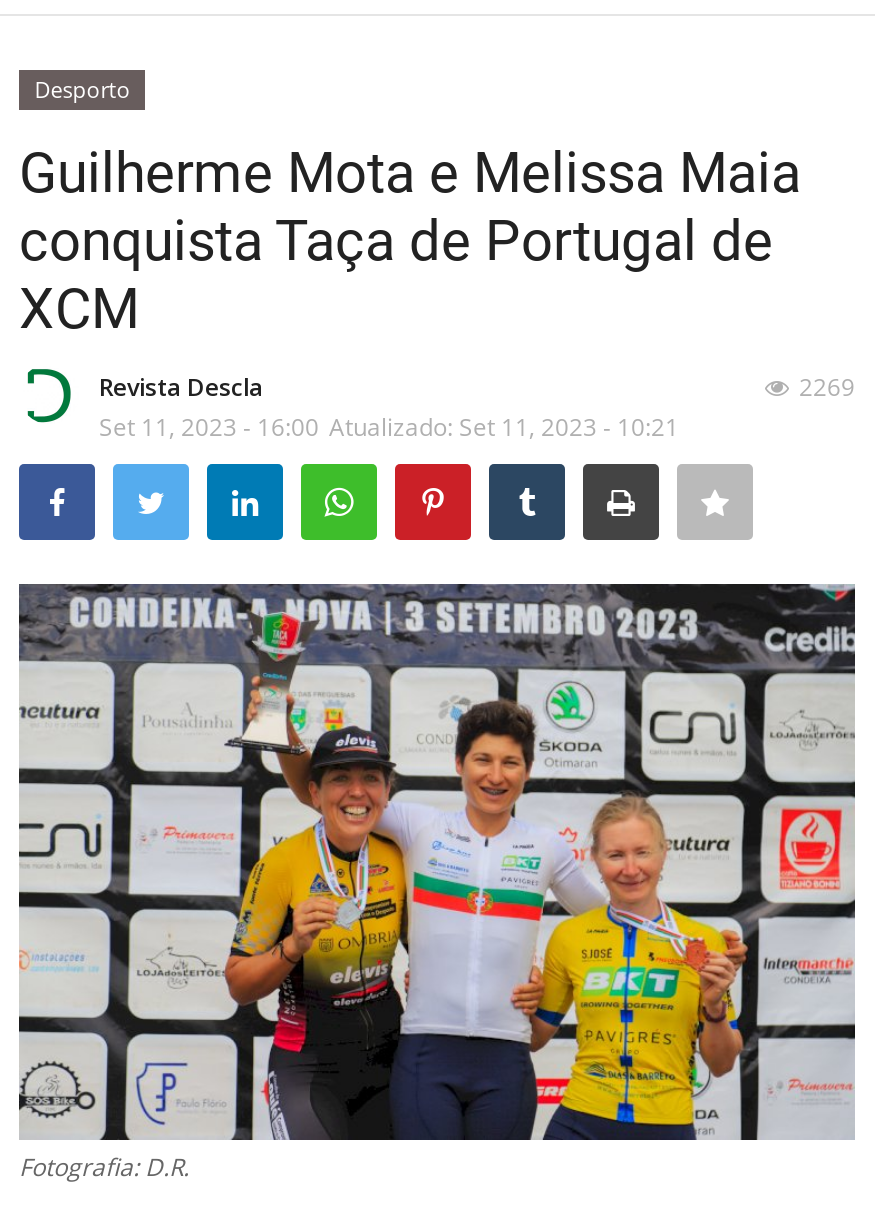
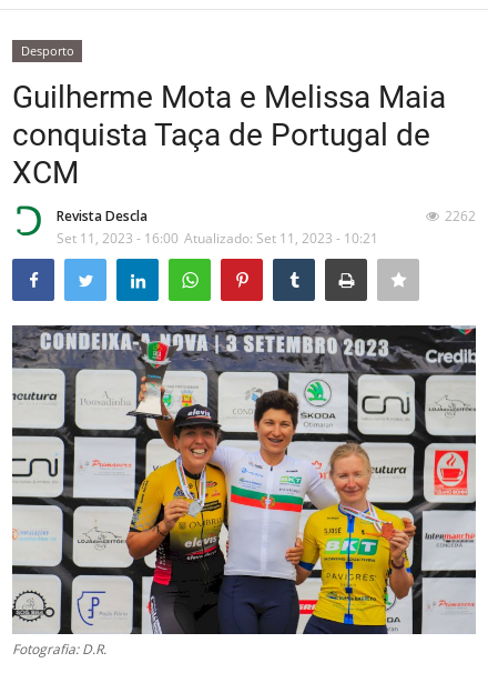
[799,370,855,404] 2269 -> [445,206,476,225] 2262

